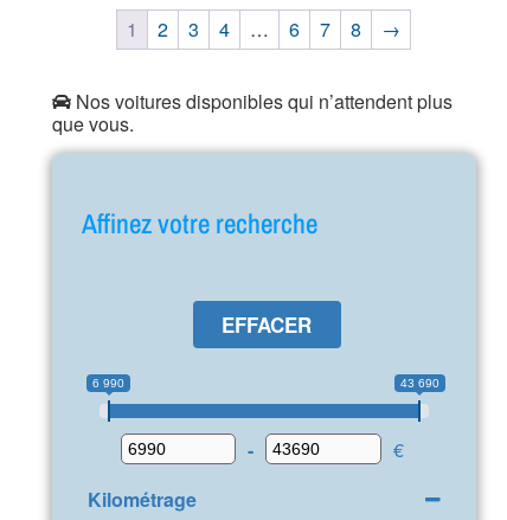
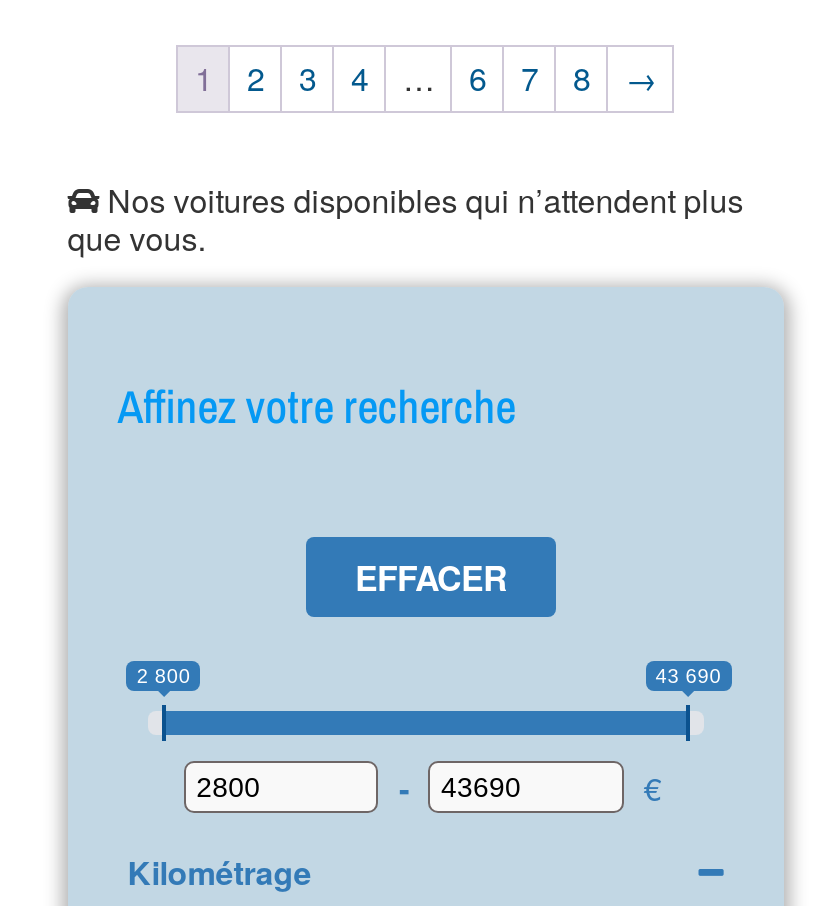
[93,377,125,390] 6 990 -> [137,665,191,687] 2 800

